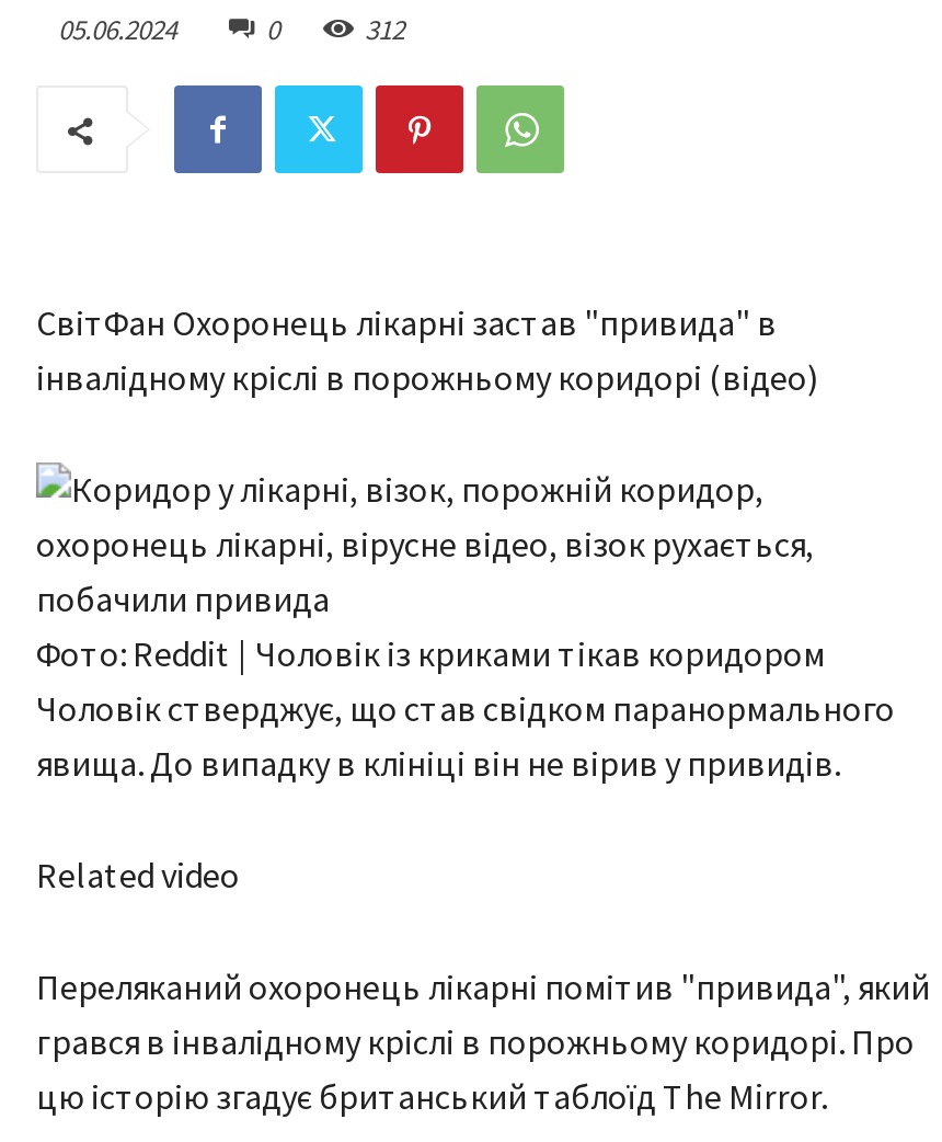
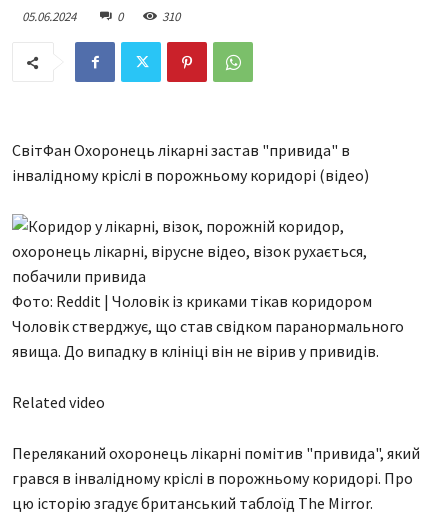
[365,10,404,47] 312 -> [162,7,180,24] 310

